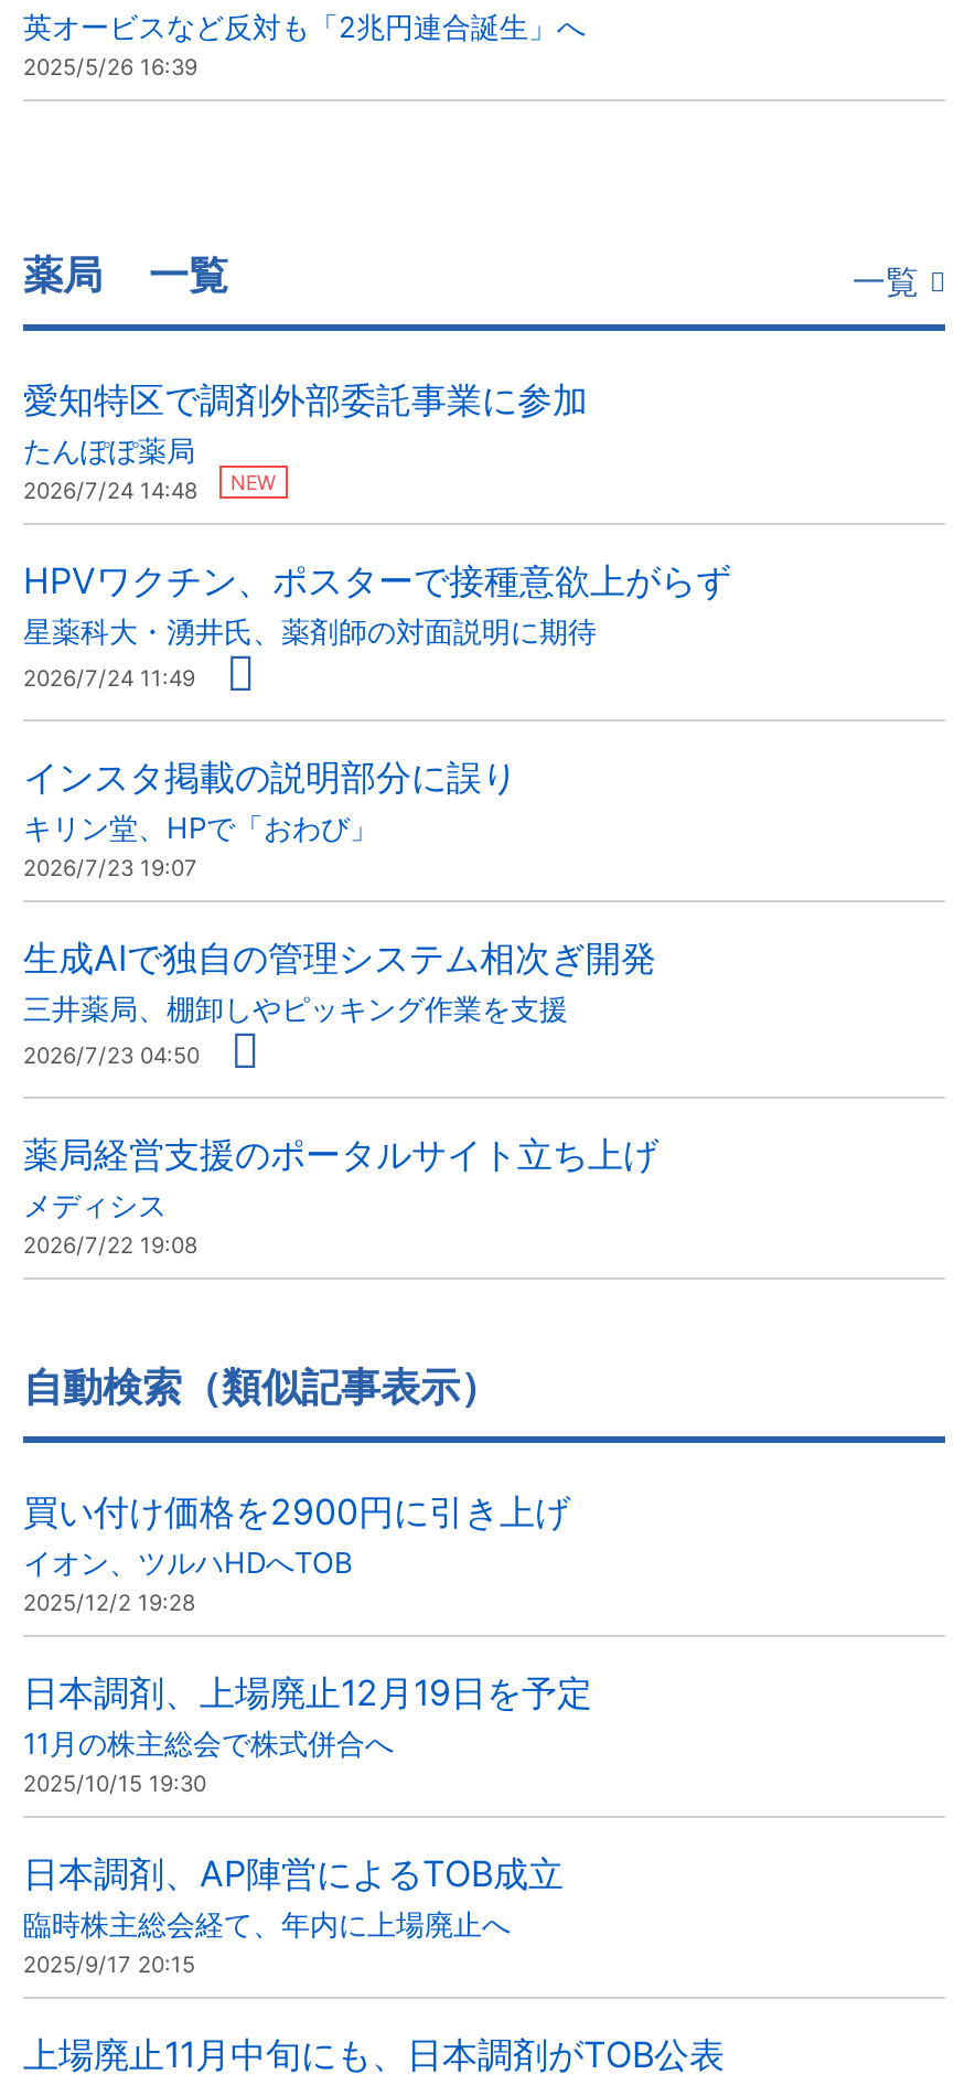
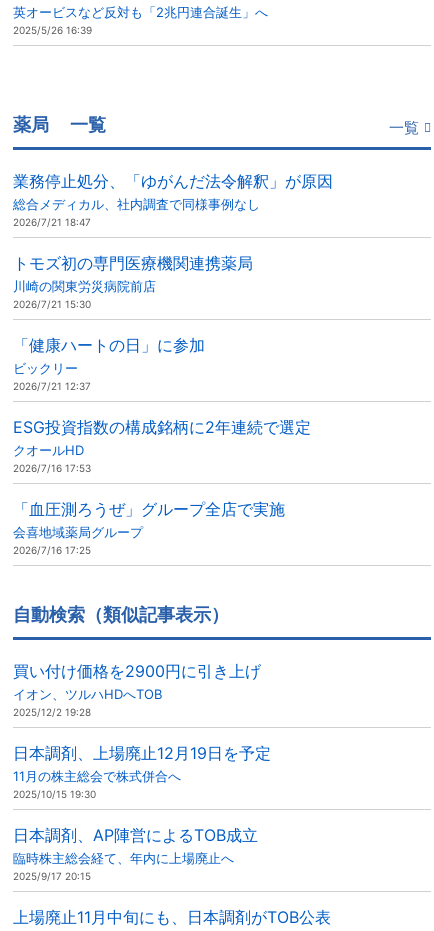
[23,377,588,503] 愛知特区で調剤外部委託事業に参加 | たんぽぽ薬局 | 2026/7/24 14:48 | NEW -> [13,171,333,228] 業務停止処分、「ゆがんだ法令解釈」が原因 | 総合メディカル、社内調査で同様事例なし | 2026/7/21 18:47
[23,559,731,691] HPVワクチン、ポスターで接種意欲上がらず | 星薬科大・湧井氏、薬剤師の対面説明に期待 | 2026/7/24 11:49 -> [13,253,253,310] トモズ初の専門医療機関連携薬局 | 川崎の関東労災病院前店 | 2026/7/21 15:30
[23,755,517,881] インスタ掲載の説明部分に誤り | キリン堂、HPで「おわび」 | 2026/7/23 19:07 -> [13,335,205,392] 「健康ハートの日」に参加 | ビックリー | 2026/7/21 12:37
[23,936,656,1068] 生成AIで独自の管理システム相次ぎ開発 | 三井薬局、棚卸しやピッキング作業を支援 | 2026/7/23 04:50 -> [13,417,311,474] ESG投資指数の構成銘柄に2年連続で選定 | クオールHD | 2026/7/16 17:53
[23,1132,658,1258] 薬局経営支援のポータルサイト立ち上げ | メディシス | 2026/7/22 19:08 -> [13,499,285,556] 「血圧測ろうぜ」グループ全店で実施 | 会喜地域薬局グループ | 2026/7/16 17:25

